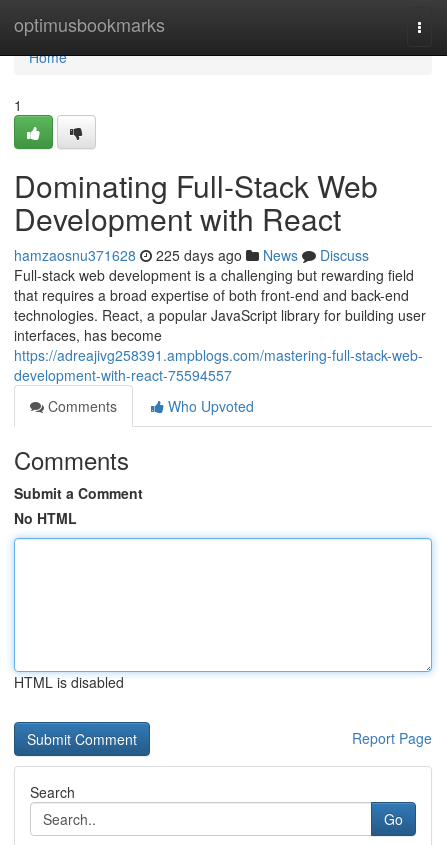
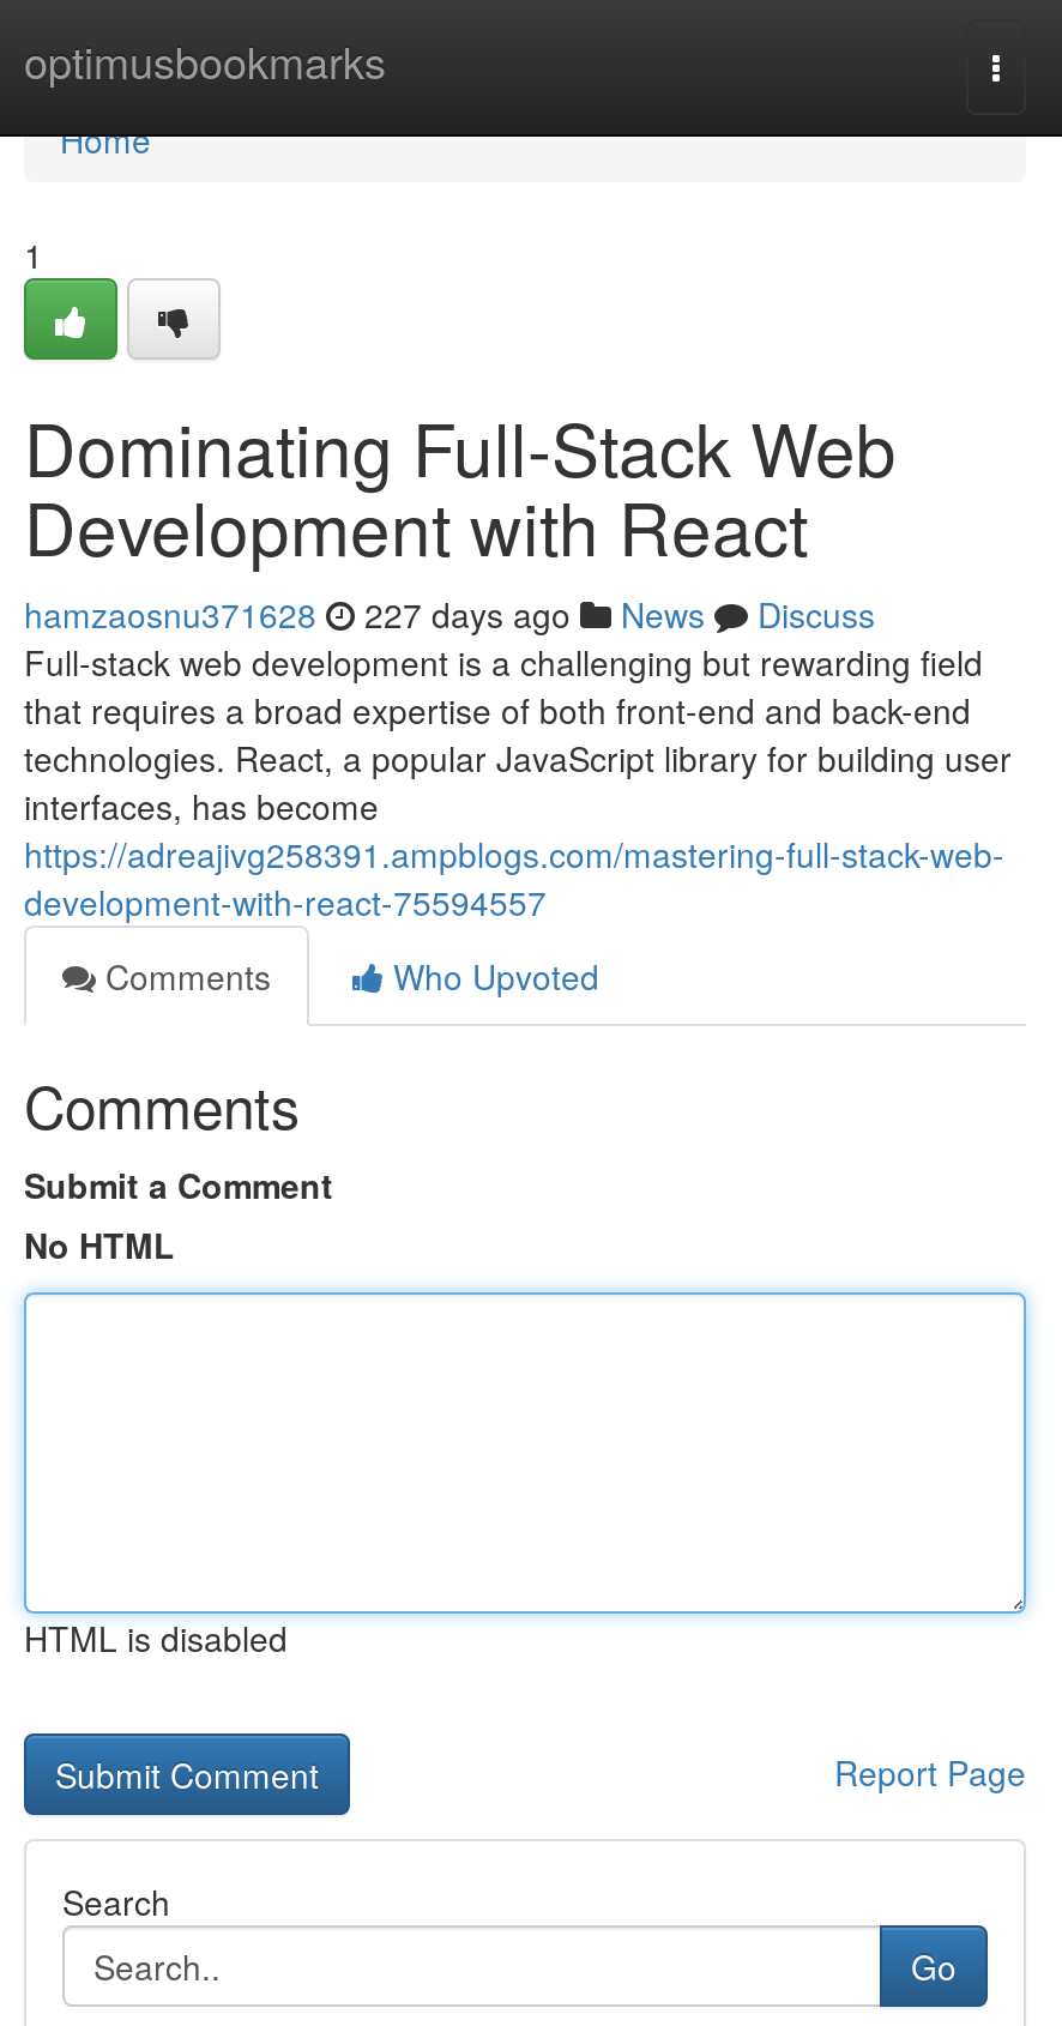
[14,245,369,265] hamzaosnu371628 225 days ago News Discuss -> [24,590,875,638] hamzaosnu371628 227 days ago News Discuss

